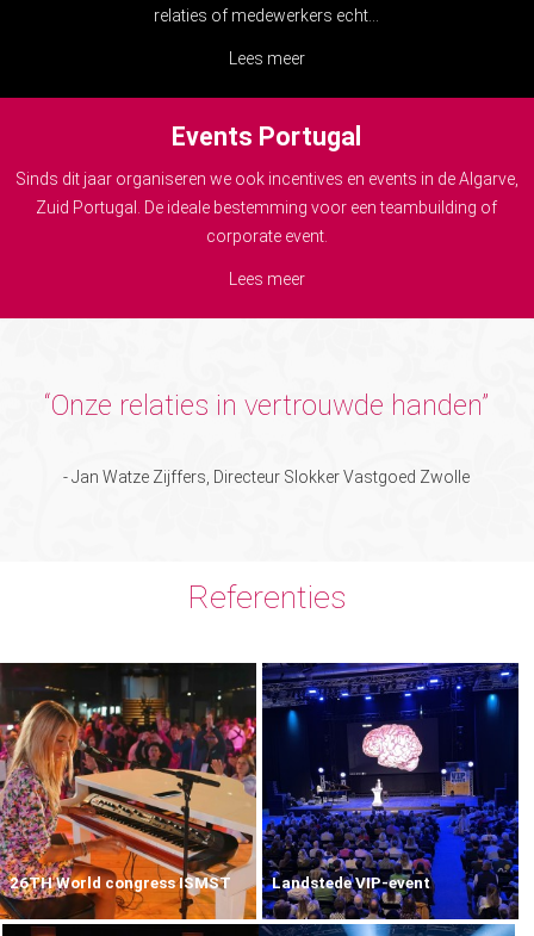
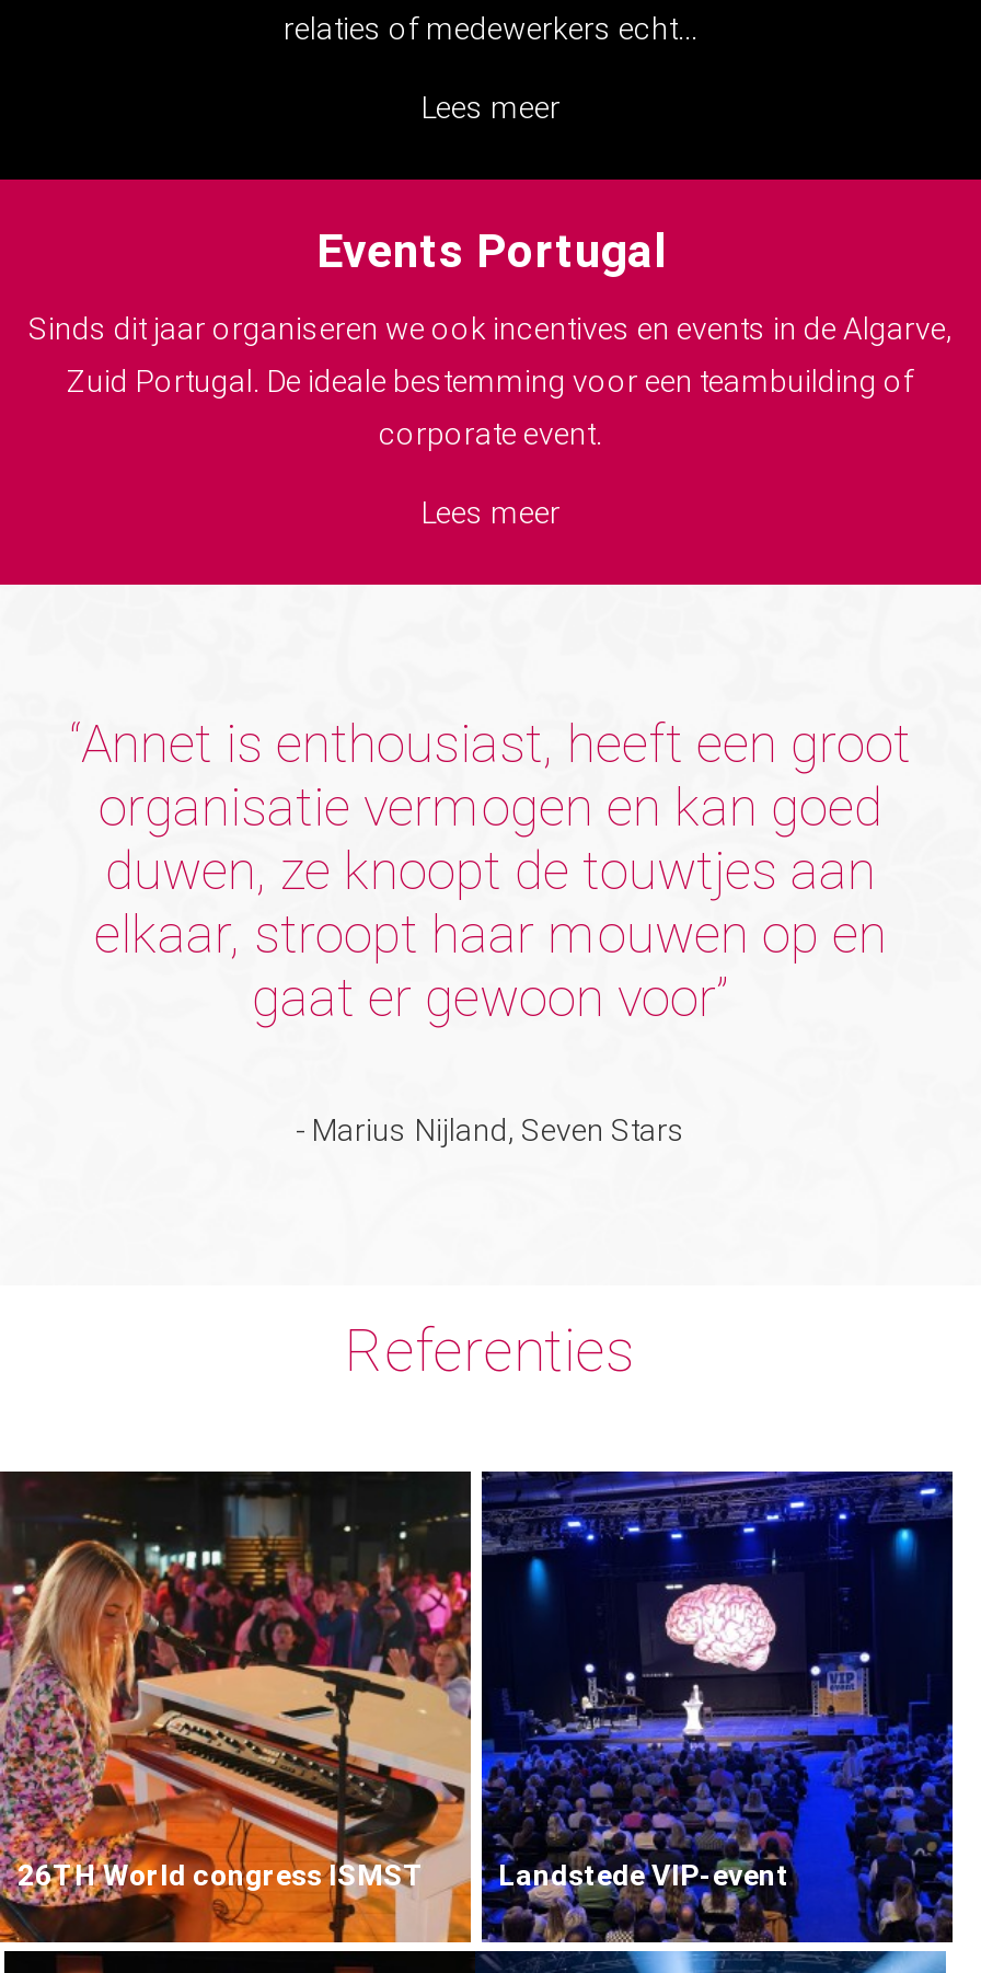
[45,389,489,422] “Onze relaties in vertrouwde handen” -> [70,714,911,1029] “Annet is enthousiast, heeft een groot | organisatie vermogen en kan goed | duwen, ze knoopt de touwtjes aan | elkaar, stroopt haar mouwen op en | gaat er gewoon voor”
[64,467,470,486] - Jan Watze Zijffers, Directeur Slokker Vastgoed Zwolle -> [296,1112,685,1147] - Marius Nijland, Seven Stars

